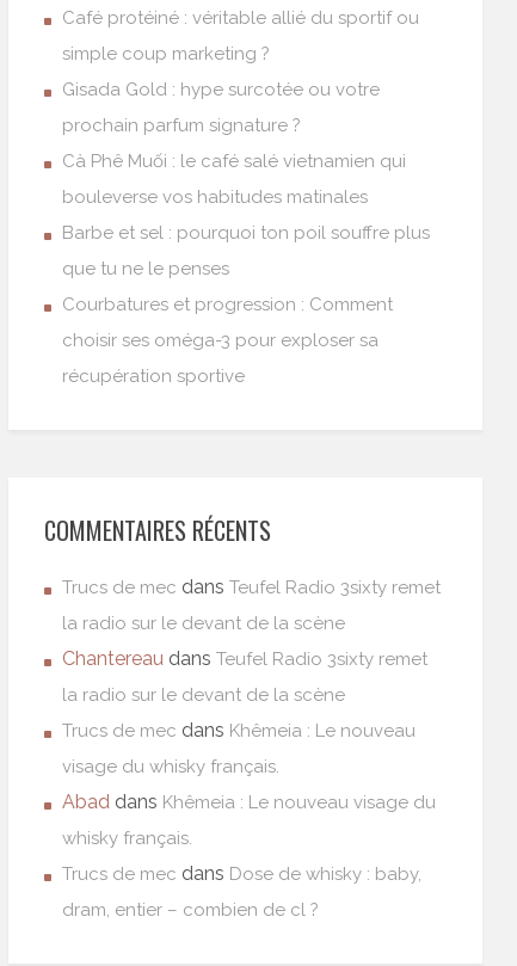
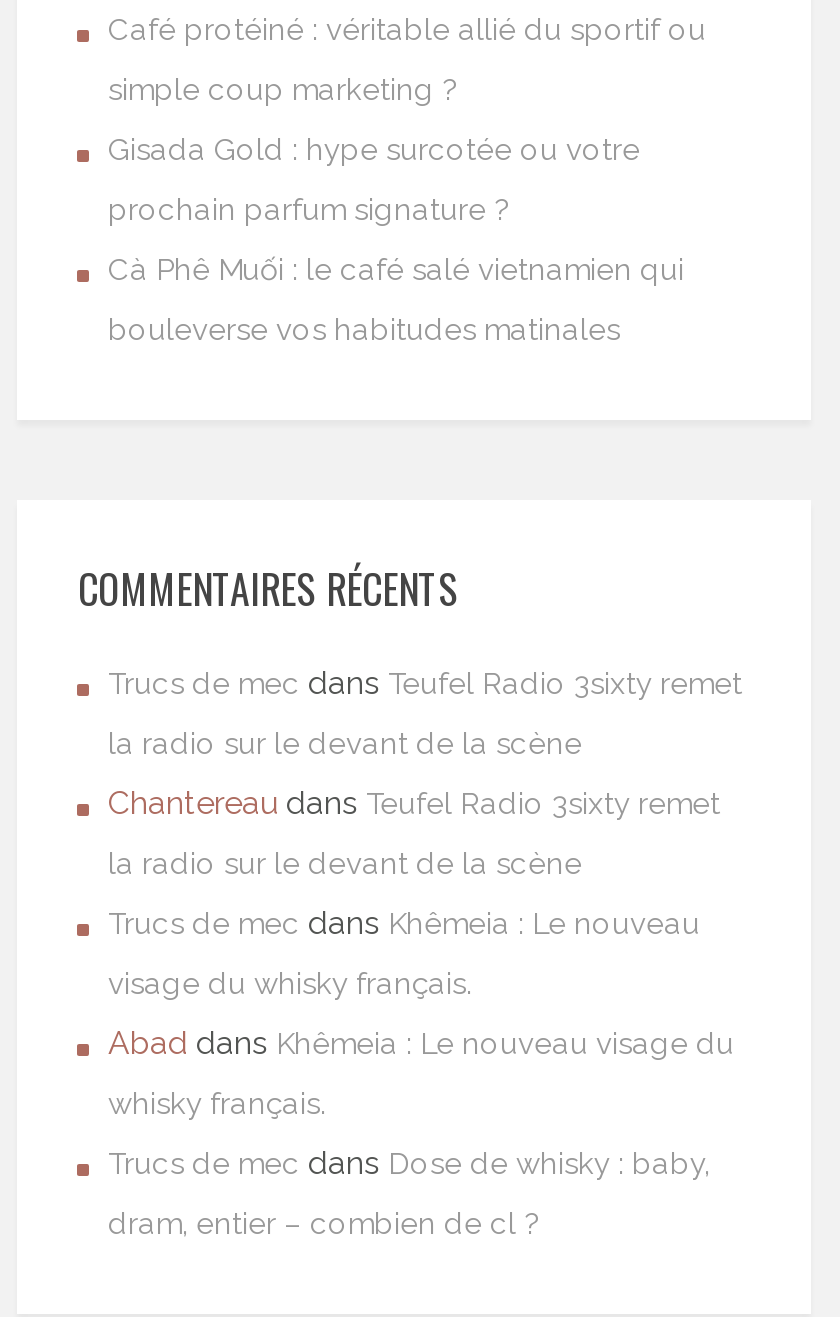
[63,222,430,387] Barbe et sel : pourquoi ton poil souffre plus | que tu ne le penses | Courbatures et progression : Comment | choisir ses oméga-3 pour exploser sa | récupération sportive -> none

